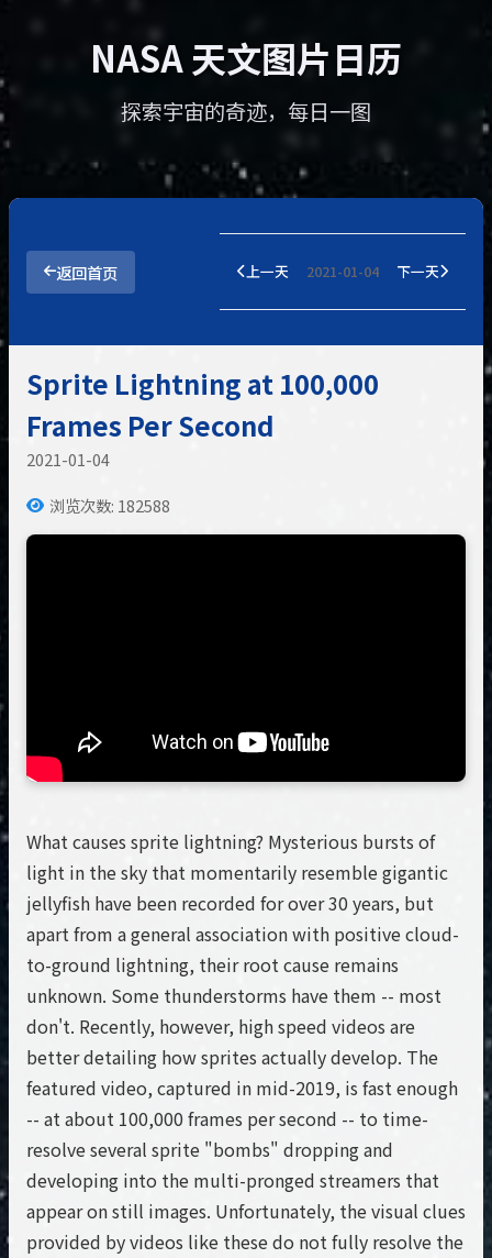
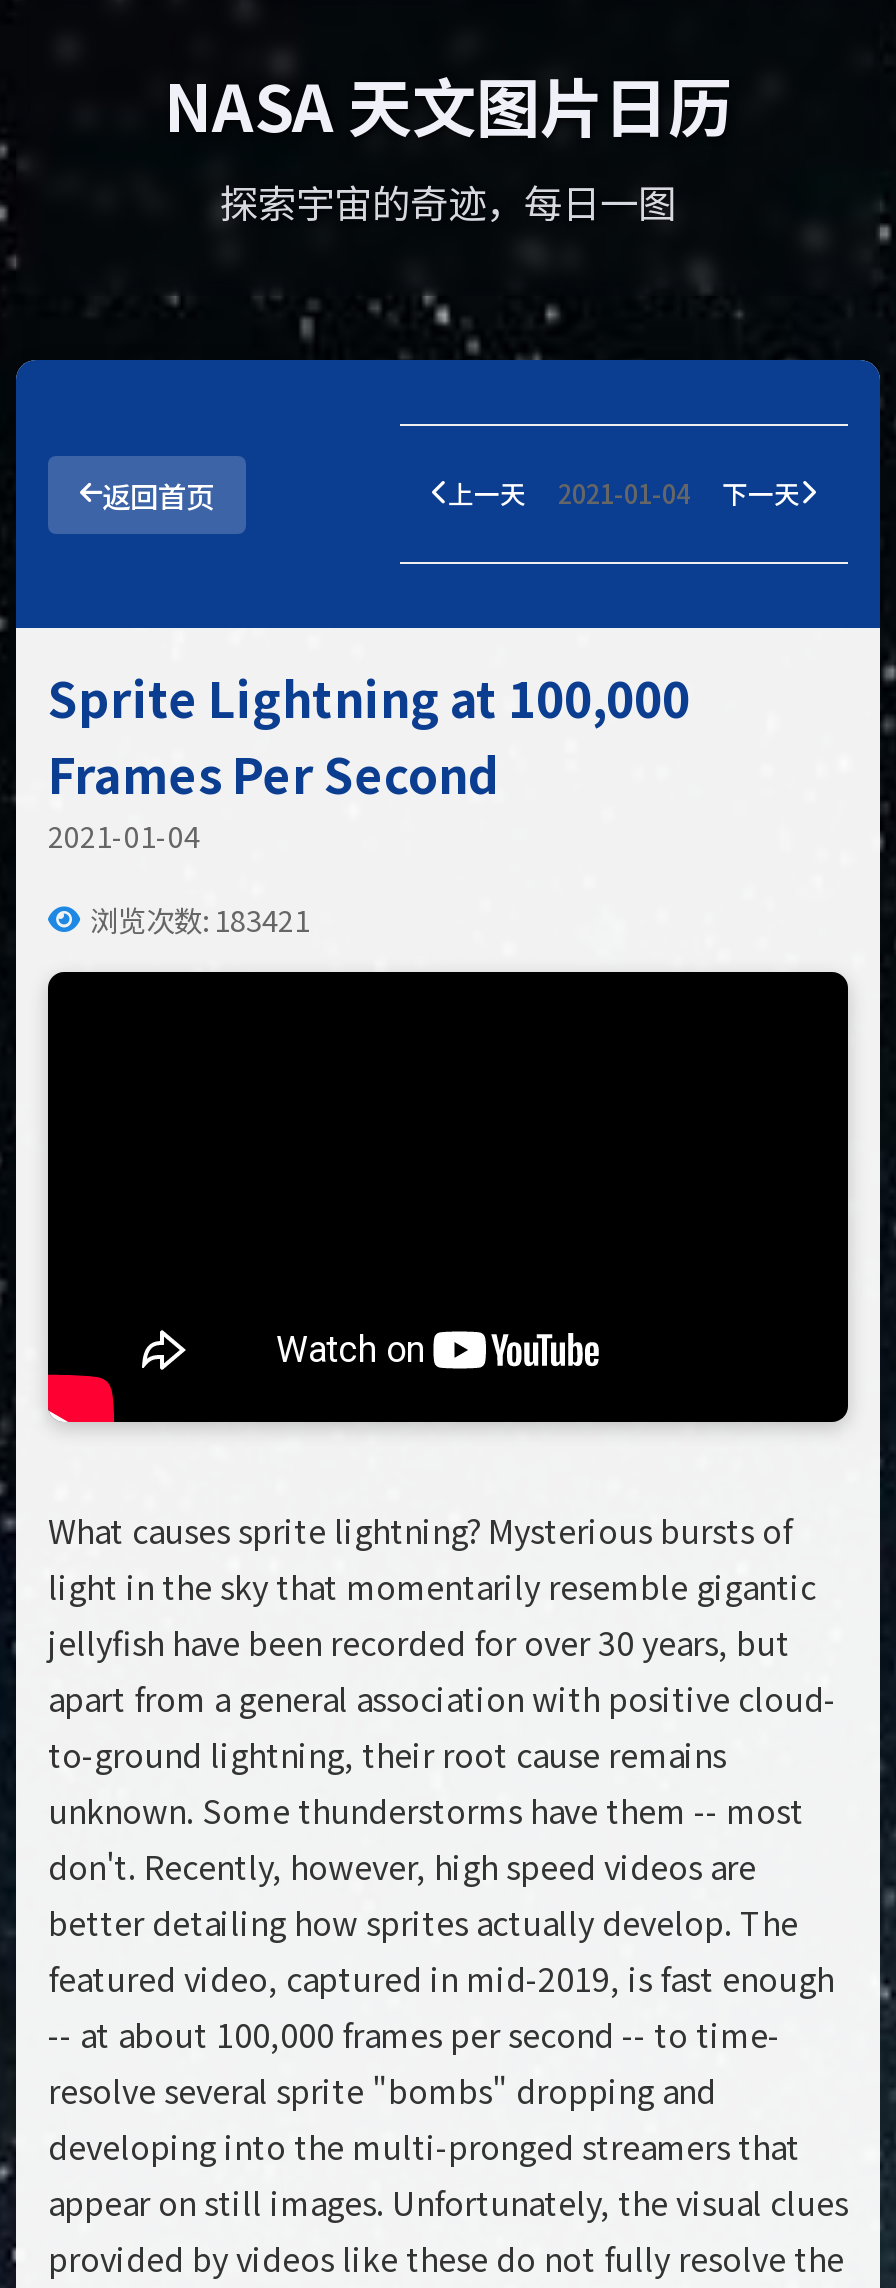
[49,494,170,517] 浏览次数: 182588 -> [90,898,310,940] 浏览次数: 183421

